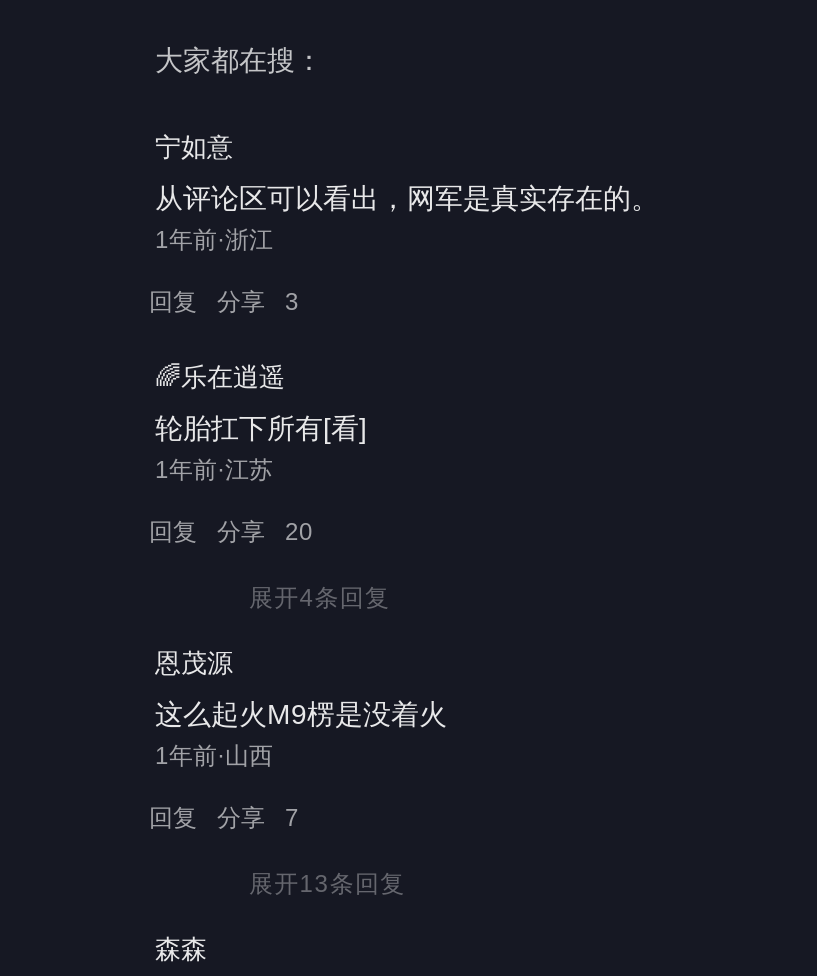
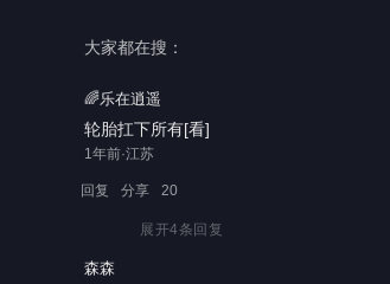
[149,132,659,316] 宁如意 | 从评论区可以看出，网军是真实存在的。 | 1年前·浙江 | 3 | 分享 | 回复 -> none
[149,648,447,897] 恩茂源 | 这么起火M9楞是没着火 | 1年前·山西 | 7 | 分享 | 回复 | 展开13条回复 -> none

